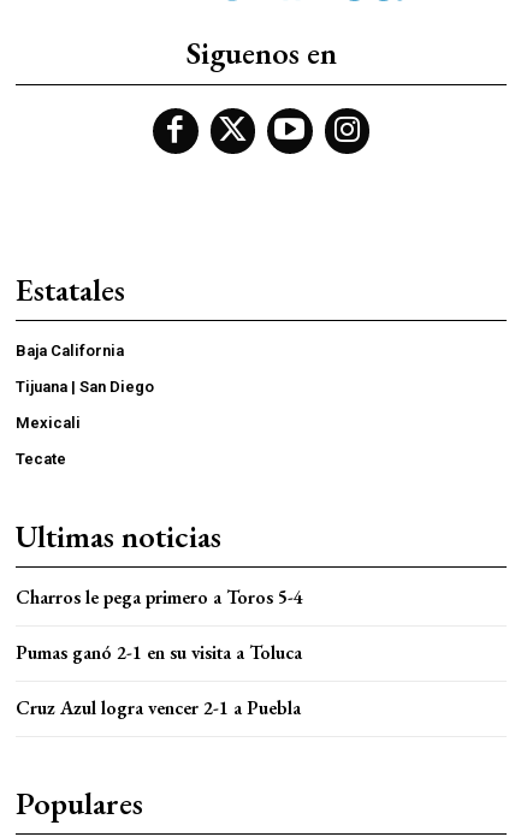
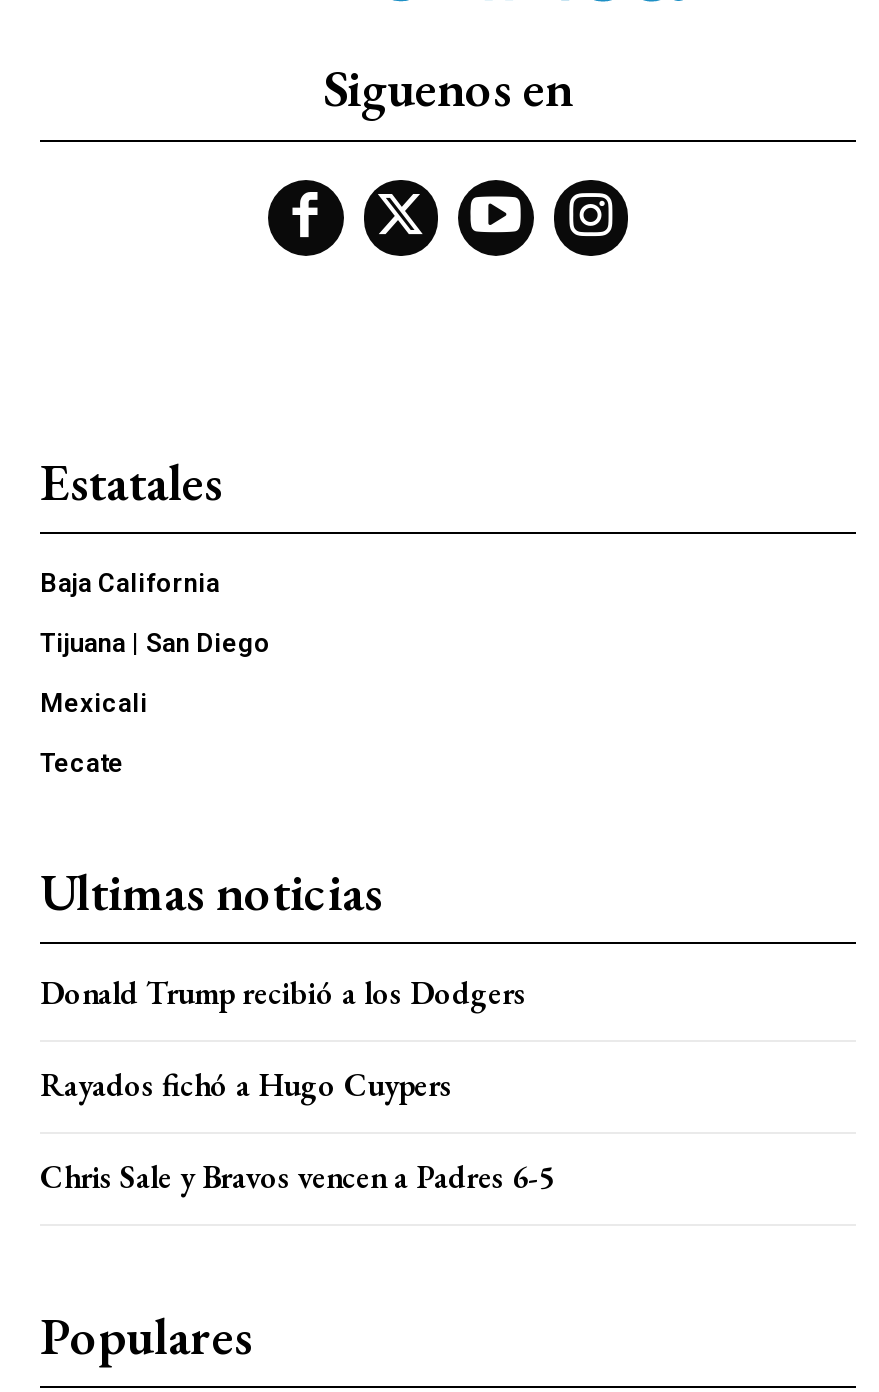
[16,584,303,609] Charros le pega primero a Toros 5-4 -> [40,971,526,1013] Donald Trump recibió a los Dodgers
[16,639,302,664] Pumas ganó 2-1 en su visita a Toluca -> [40,1063,452,1105] Rayados fichó a Hugo Cuypers
[16,694,301,720] Cruz Azul logra vencer 2-1 a Puebla -> [40,1155,554,1197] Chris Sale y Bravos vencen a Padres 6-5

